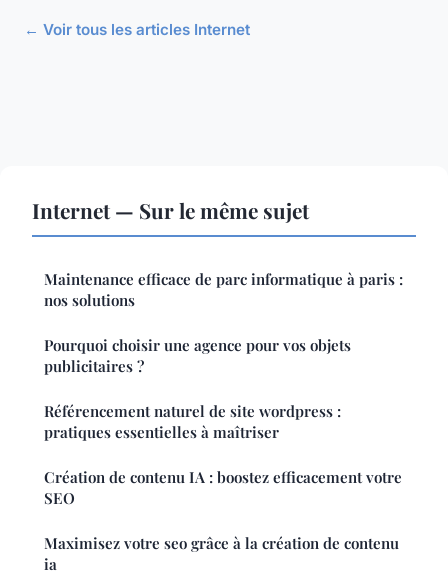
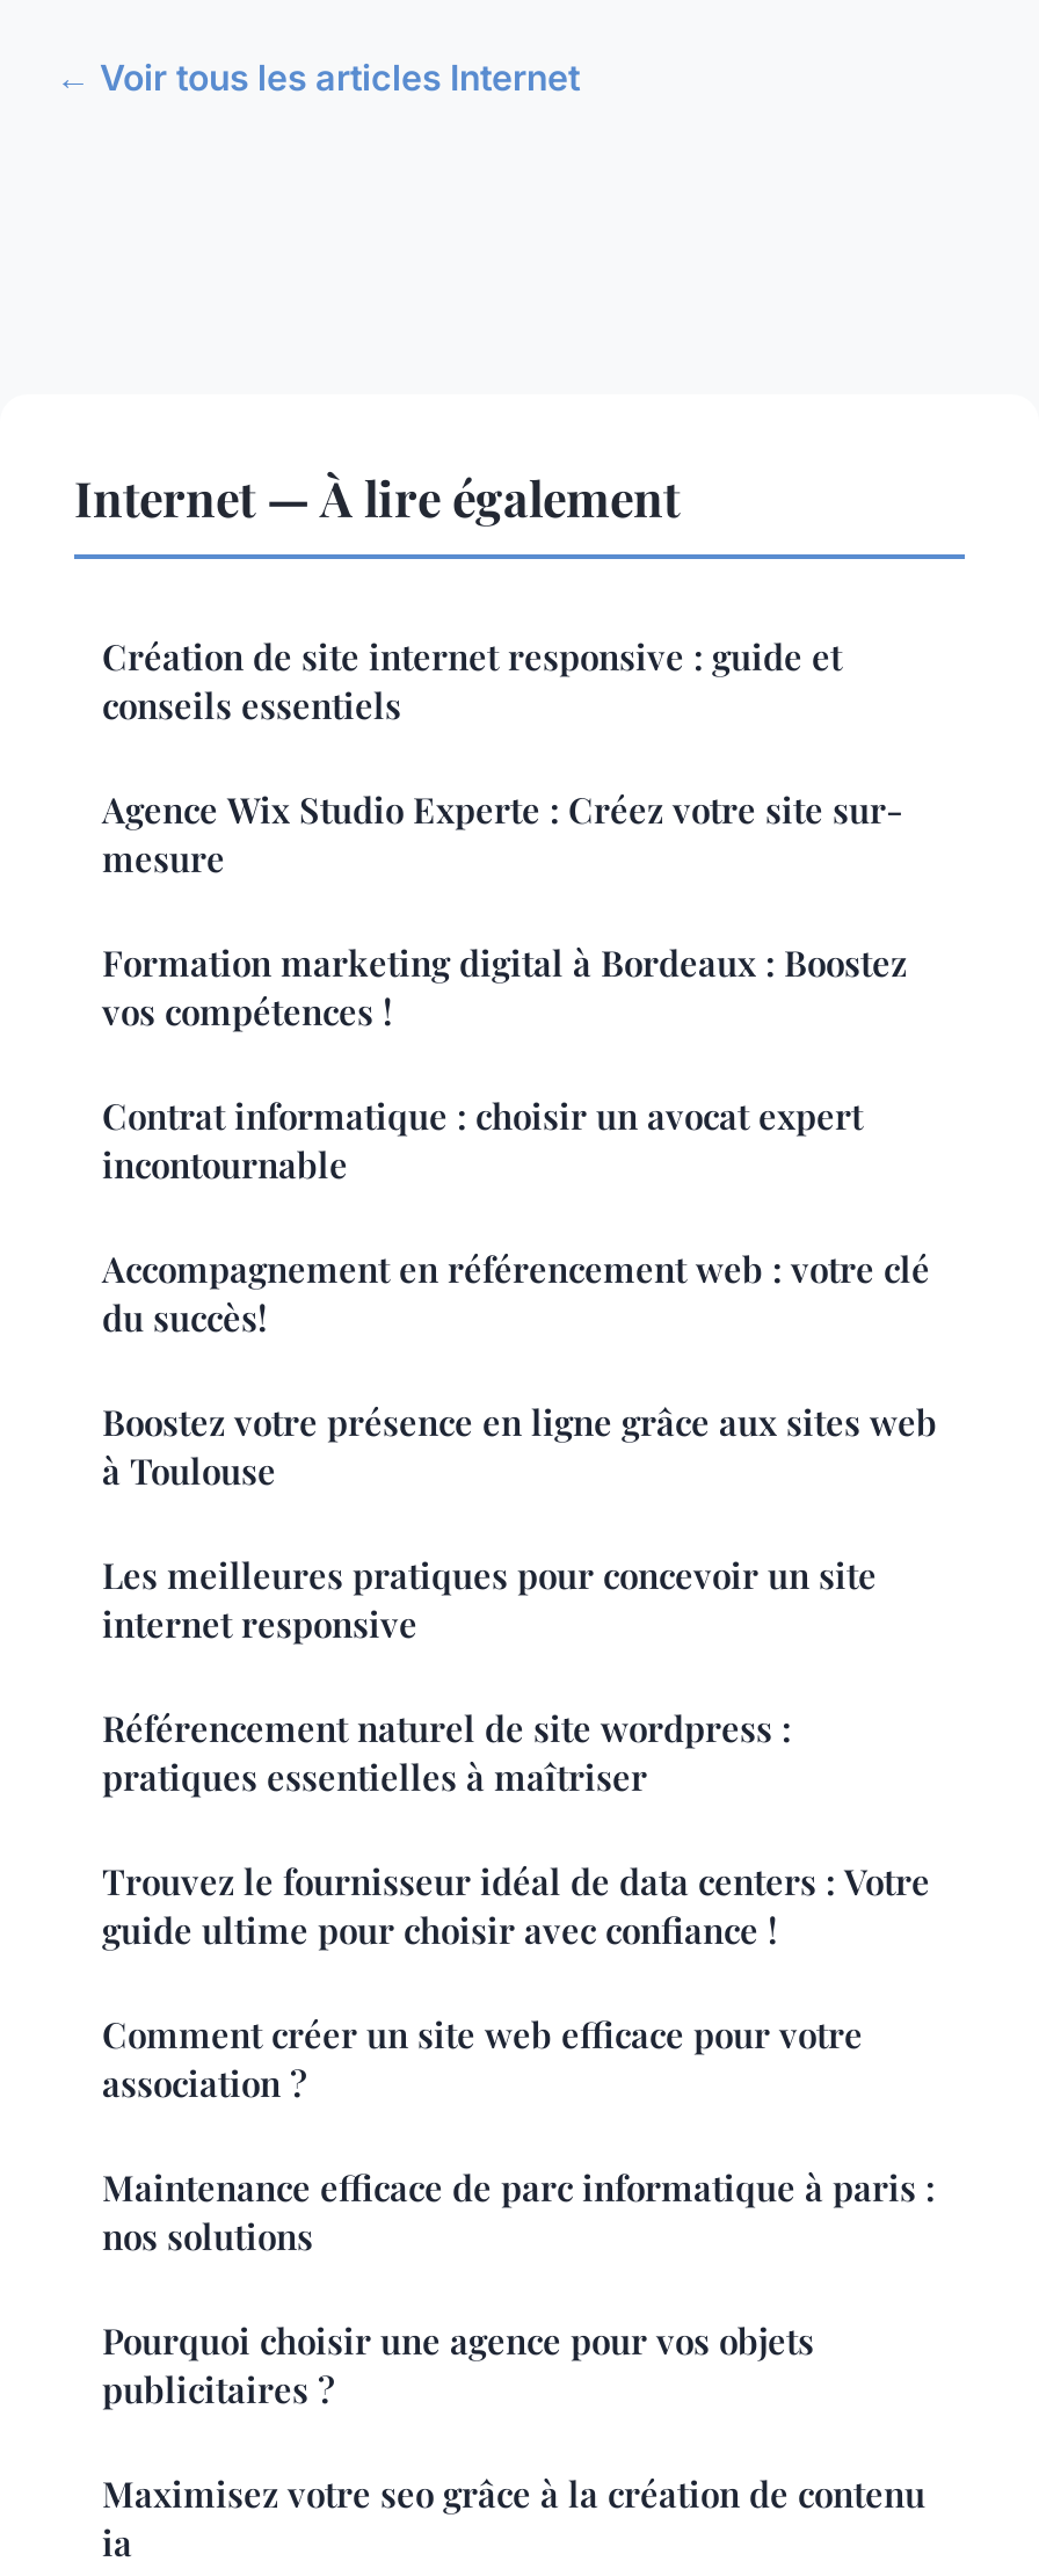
[32,195,309,223] Internet — Sur le même sujet -> [74,463,937,2105] Internet — À lire également | Création de site internet responsive : guide et | conseils essentiels | Agence Wix Studio Experte : Créez votre site sur- | mesure | Formation marketing digital à Bordeaux : Boostez | vos compétences ! | Contrat informatique : choisir un avocat expert | incontournable | Accompagnement en référencement web : votre clé | du succès! | Boostez votre présence en ligne grâce aux sites web | à Toulouse | Les meilleures pratiques pour concevoir un site | internet responsive | Trouvez le fournisseur idéal de data centers : Votre | guide ultime pour choisir avec confiance ! | Comment créer un site web efficace pour votre | association ?
moved [44,268,403,375] -> [102,2163,935,2411]: Maintenance efficace de parc informatique à paris : | nos solutions | Pourquoi choisir une agence pour vos objets | publicitaires ?
moved [44,400,341,441] -> [102,1704,791,1799]: Référencement naturel de site wordpress : | pratiques essentielles à maîtriser
[44,466,402,507] Création de contenu IA : boostez efficacement votre | SEO -> none

